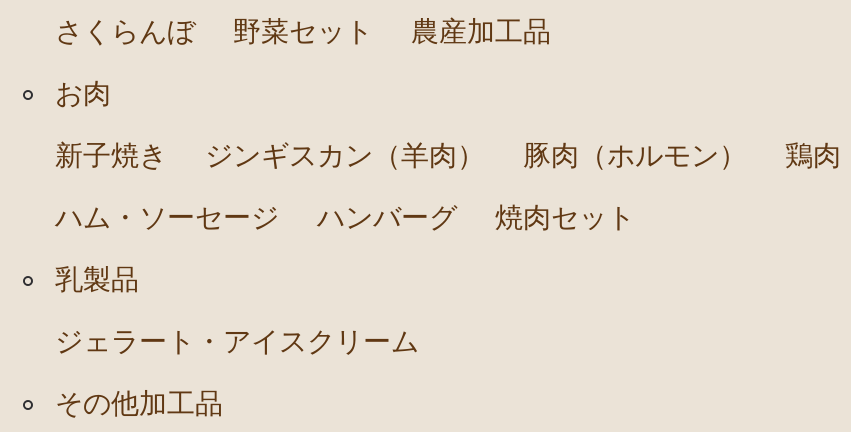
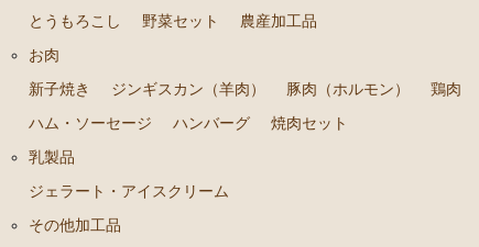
[55,15,195,47] さくらんぼ -> [29,12,122,30] とうもろこし

